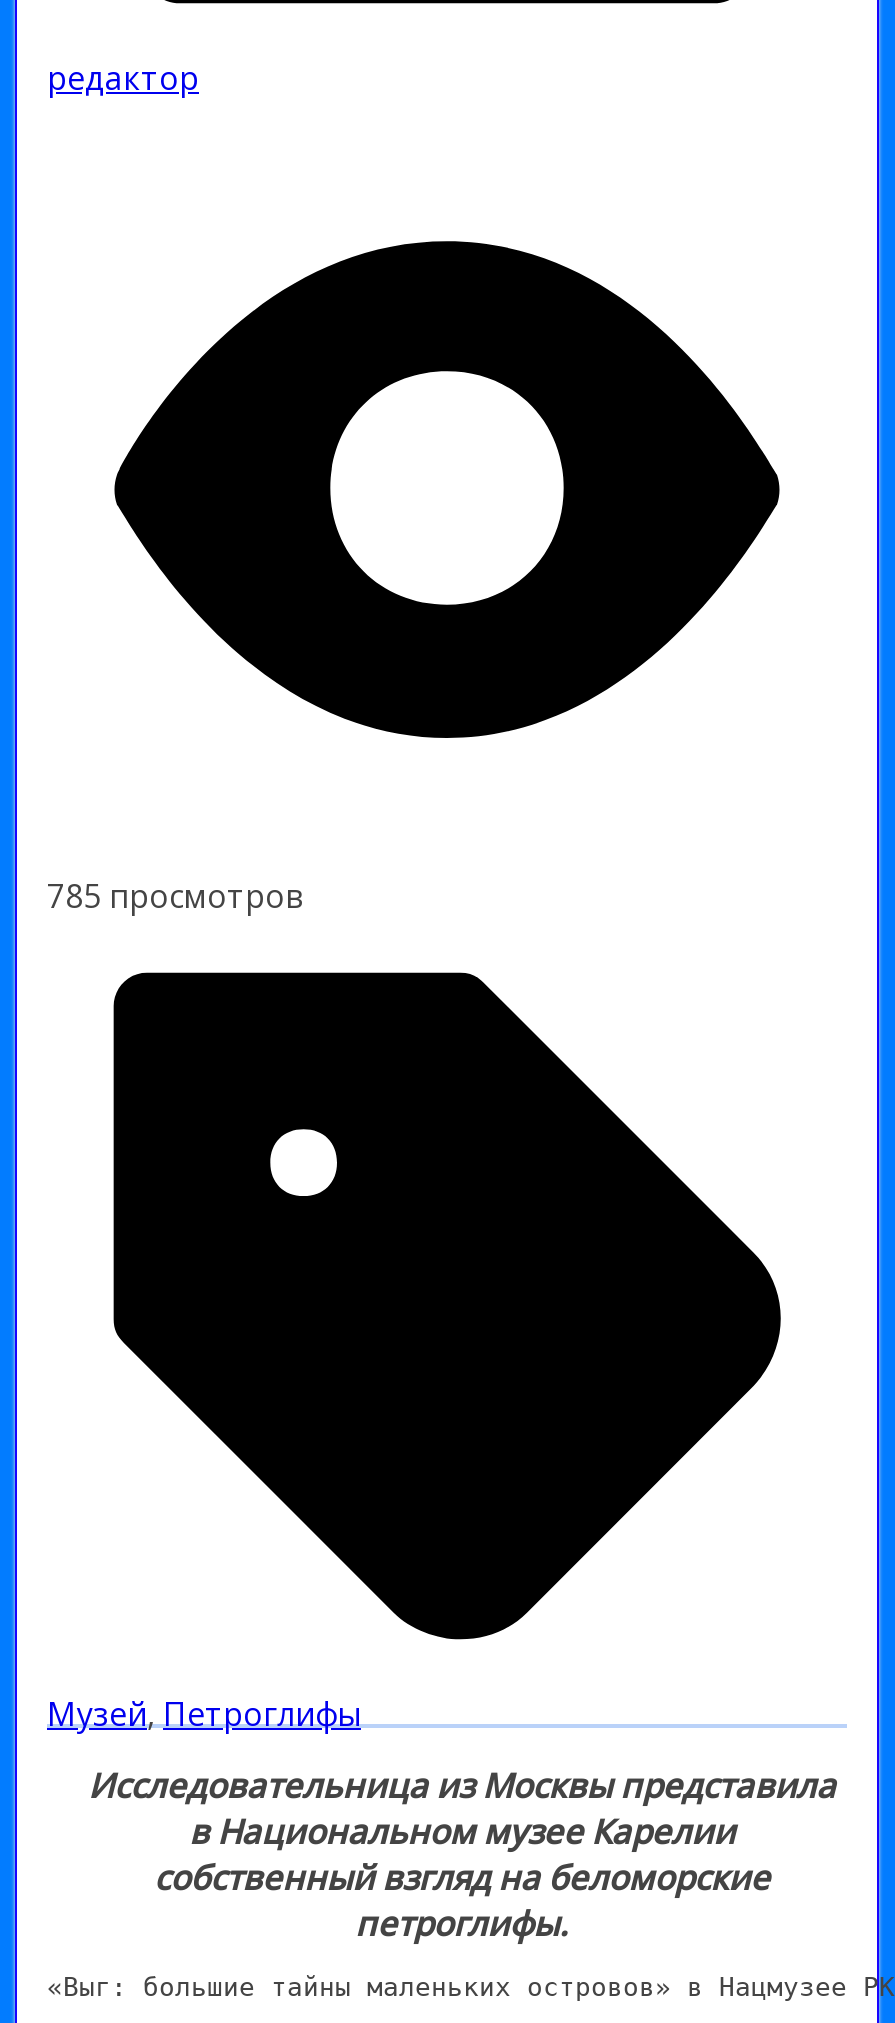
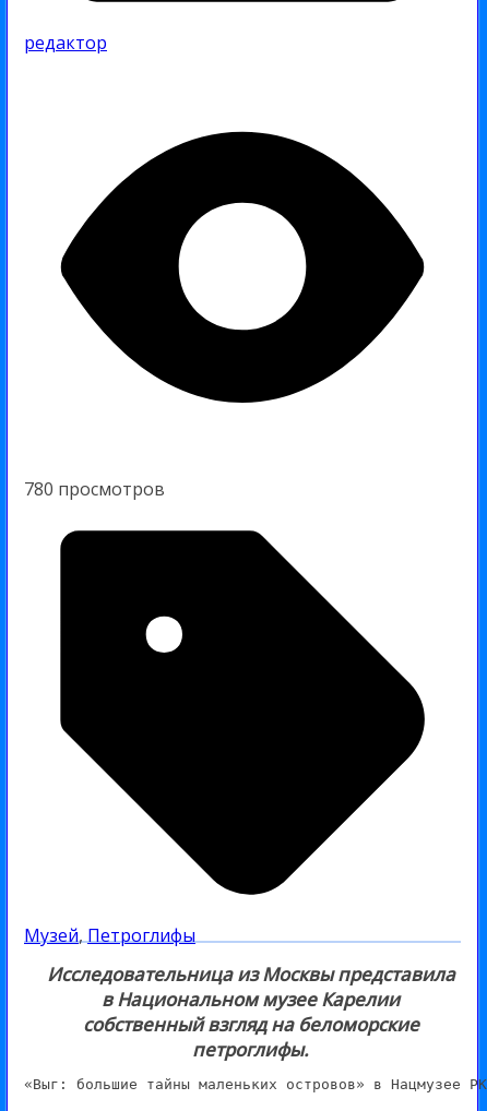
[47,874,305,918] 785 просмотров -> [24,477,165,501] 780 просмотров

